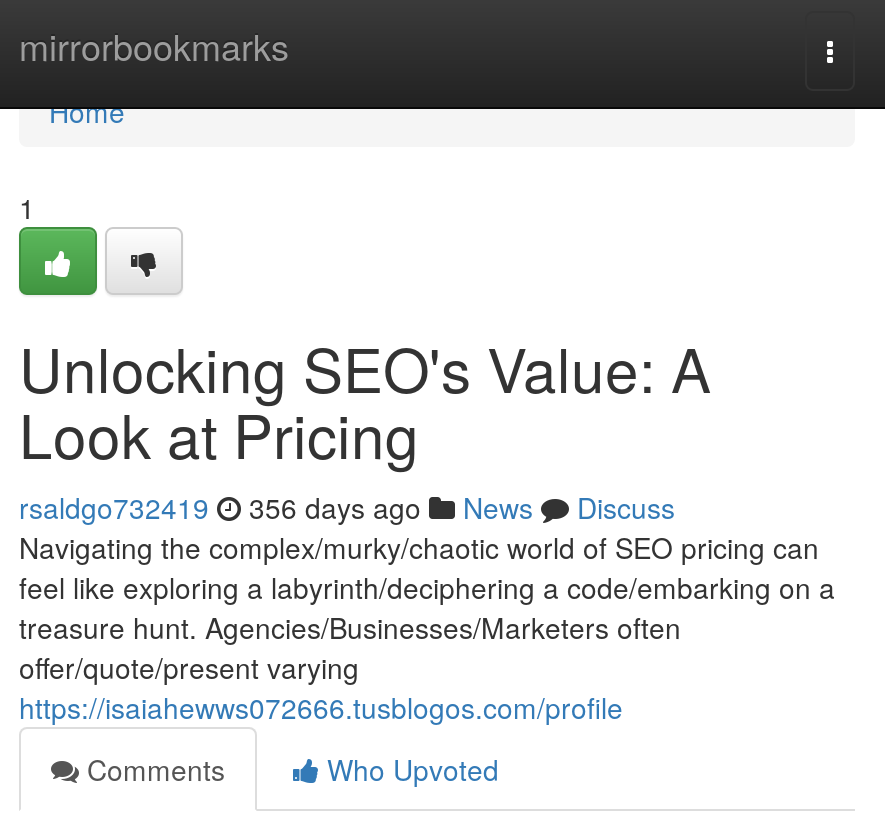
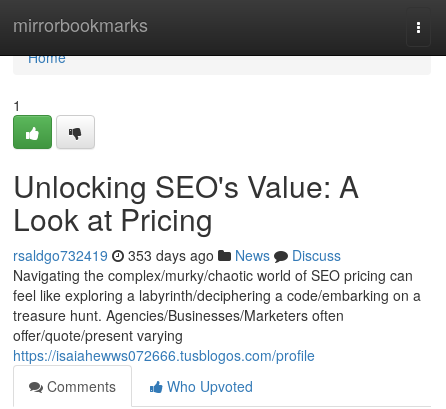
[19,487,675,527] rsaldgo732419 356 days ago News Discuss -> [13,245,341,265] rsaldgo732419 353 days ago News Discuss

